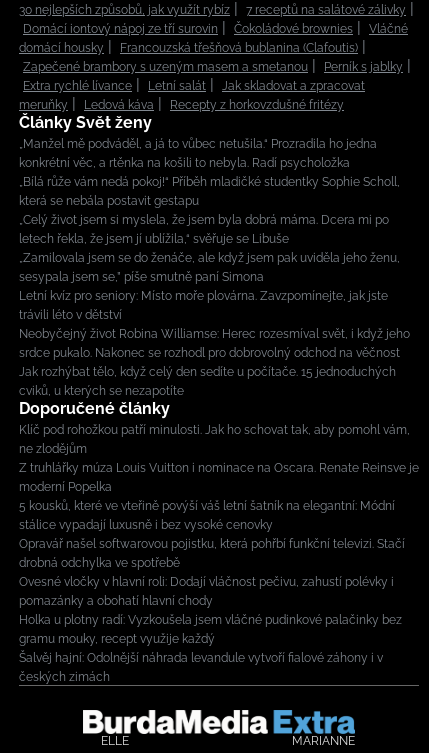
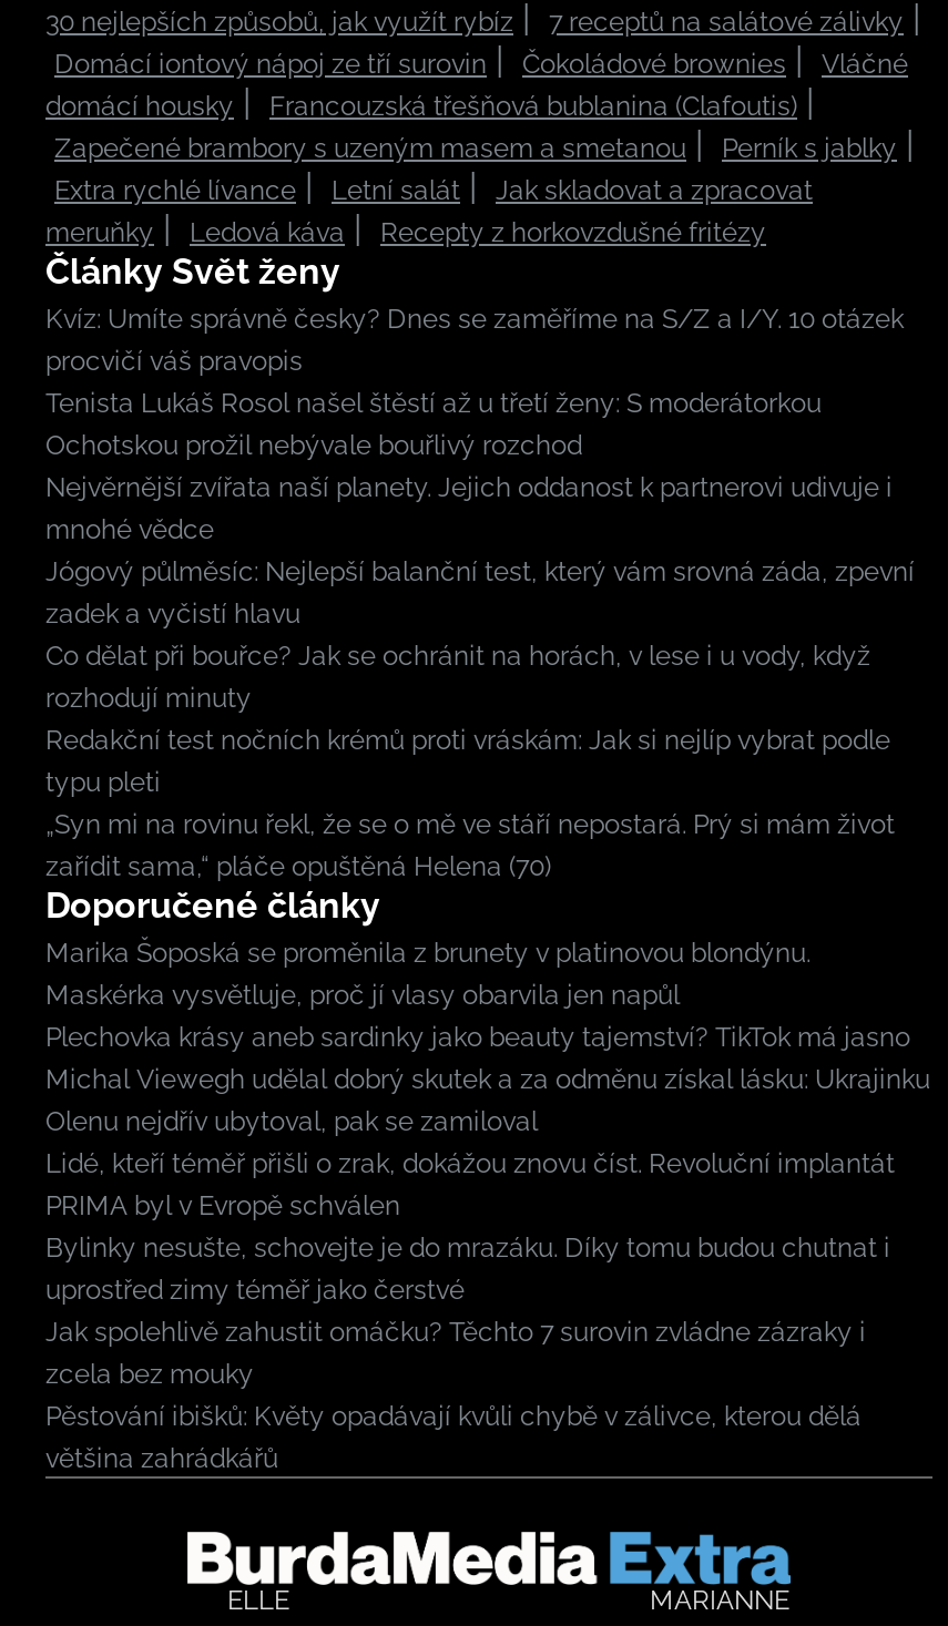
[19,137,410,398] „Manžel mě podváděl, a já to vůbec netušila.“ Prozradila ho jedna | konkrétní věc, a rtěnka na košili to nebyla. Radí psycholožka | „Bílá růže vám nedá pokoj!“ Příběh mladičké studentky Sophie Scholl, | která se nebála postavit gestapu | „Celý život jsem si myslela, že jsem byla dobrá máma. Dcera mi po | letech řekla, že jsem jí ublížila,“ svěřuje se Libuše | „Zamilovala jsem se do ženáče, ale když jsem pak uviděla jeho ženu, | sesypala jsem se,” píše smutně paní Simona | Letní kvíz pro seniory: Místo moře plovárna. Zavzpomínejte, jak jste | trávili léto v dětství | Neobyčejný život Robina Williamse: Herec rozesmíval svět, i když jeho | srdce pukalo. Nakonec se rozhodl pro dobrovolný odchod na věčnost | Jak rozhýbat tělo, když celý den sedíte u počítače. 15 jednoduchých | cviků, u kterých se nezapotíte -> [45,304,915,882] Kvíz: Umíte správně česky? Dnes se zaměříme na S/Z a I/Y. 10 otázek | procvičí váš pravopis | Tenista Lukáš Rosol našel štěstí až u třetí ženy: S moderátorkou | Ochotskou prožil nebývale bouřlivý rozchod | Nejvěrnější zvířata naší planety. Jejich oddanost k partnerovi udivuje i | mnohé vědce | Jógový půlměsíc: Nejlepší balanční test, který vám srovná záda, zpevní | zadek a vyčistí hlavu | Co dělat při bouřce? Jak se ochránit na horách, v lese i u vody, když | rozhodují minuty | Redakční test nočních krémů proti vráskám: Jak si nejlíp vybrat podle | typu pleti | „Syn mi na rovinu řekl, že se o mě ve stáří nepostará. Prý si mám život | zařídit sama,“ pláče opuštěná Helena (70)
[19,423,419,684] Klíč pod rohožkou patří minulosti. Jak ho schovat tak, aby pomohl vám, | ne zlodějům | Z truhlářky múza Louis Vuitton i nominace na Oscara. Renate Reinsve je | moderní Popelka | 5 kousků, které ve vteřině povýší váš letní šatník na elegantní: Módní | stálice vypadají luxusně i bez vysoké cenovky | Opravář našel softwarovou pojistku, která pohřbí funkční televizi. Stačí | drobná odchylka ve spotřebě | Ovesné vločky v hlavní roli: Dodají vláčnost pečivu, zahustí polévky i | pomazánky a obohatí hlavní chody | Holka u plotny radí: Vyzkoušela jsem vláčné pudinkové palačinky bez | gramu mouky, recept využije každý | Šalvěj hajní: Odolnější náhrada levandule vytvoří fialové záhony i v | českých zimách -> [45,938,930,1474] Marika Šoposká se proměnila z brunety v platinovou blondýnu. | Maskérka vysvětluje, proč jí vlasy obarvila jen napůl | Plechovka krásy aneb sardinky jako beauty tajemství? TikTok má jasno | Michal Viewegh udělal dobrý skutek a za odměnu získal lásku: Ukrajinku | Olenu nejdřív ubytoval, pak se zamiloval | Lidé, kteří téměř přišli o zrak, dokážou znovu číst. Revoluční implantát | PRIMA byl v Evropě schválen | Bylinky nesušte, schovejte je do mrazáku. Díky tomu budou chutnat i | uprostřed zimy téměř jako čerstvé | Jak spolehlivě zahustit omáčku? Těchto 7 surovin zvládne zázraky i | zcela bez mouky | Pěstování ibišků: Květy opadávají kvůli chybě v zálivce, kterou dělá | většina zahrádkářů

